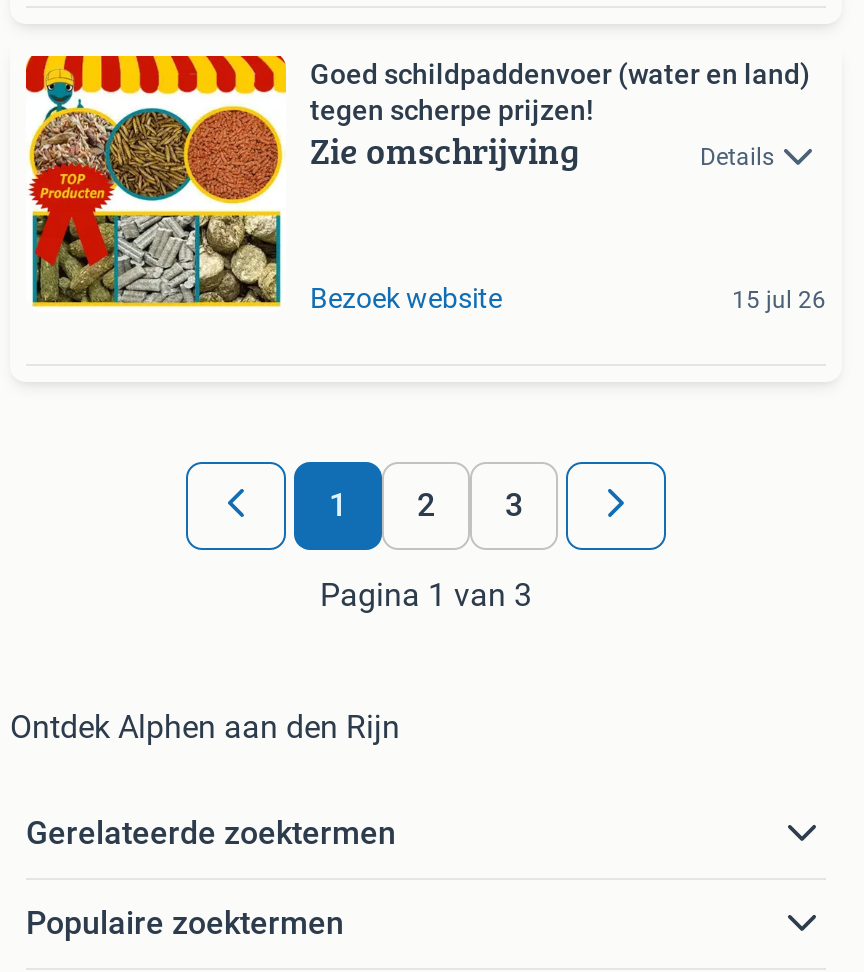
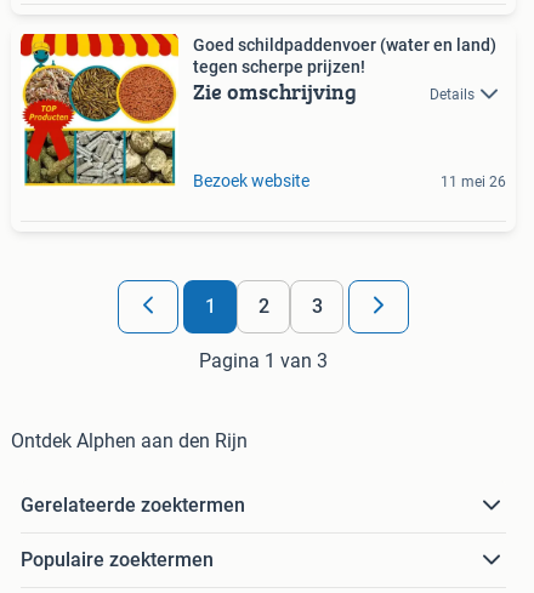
[732,286,826,314] 15 jul 26 -> [441,173,506,190] 11 mei 26

